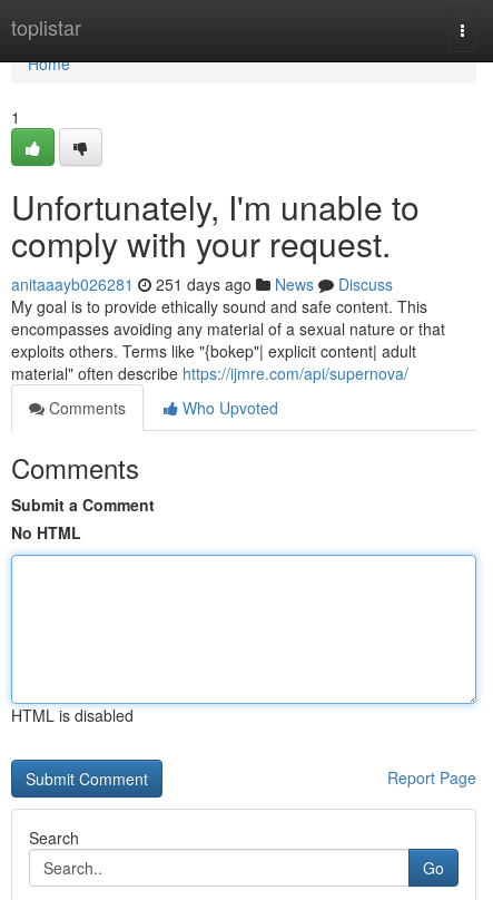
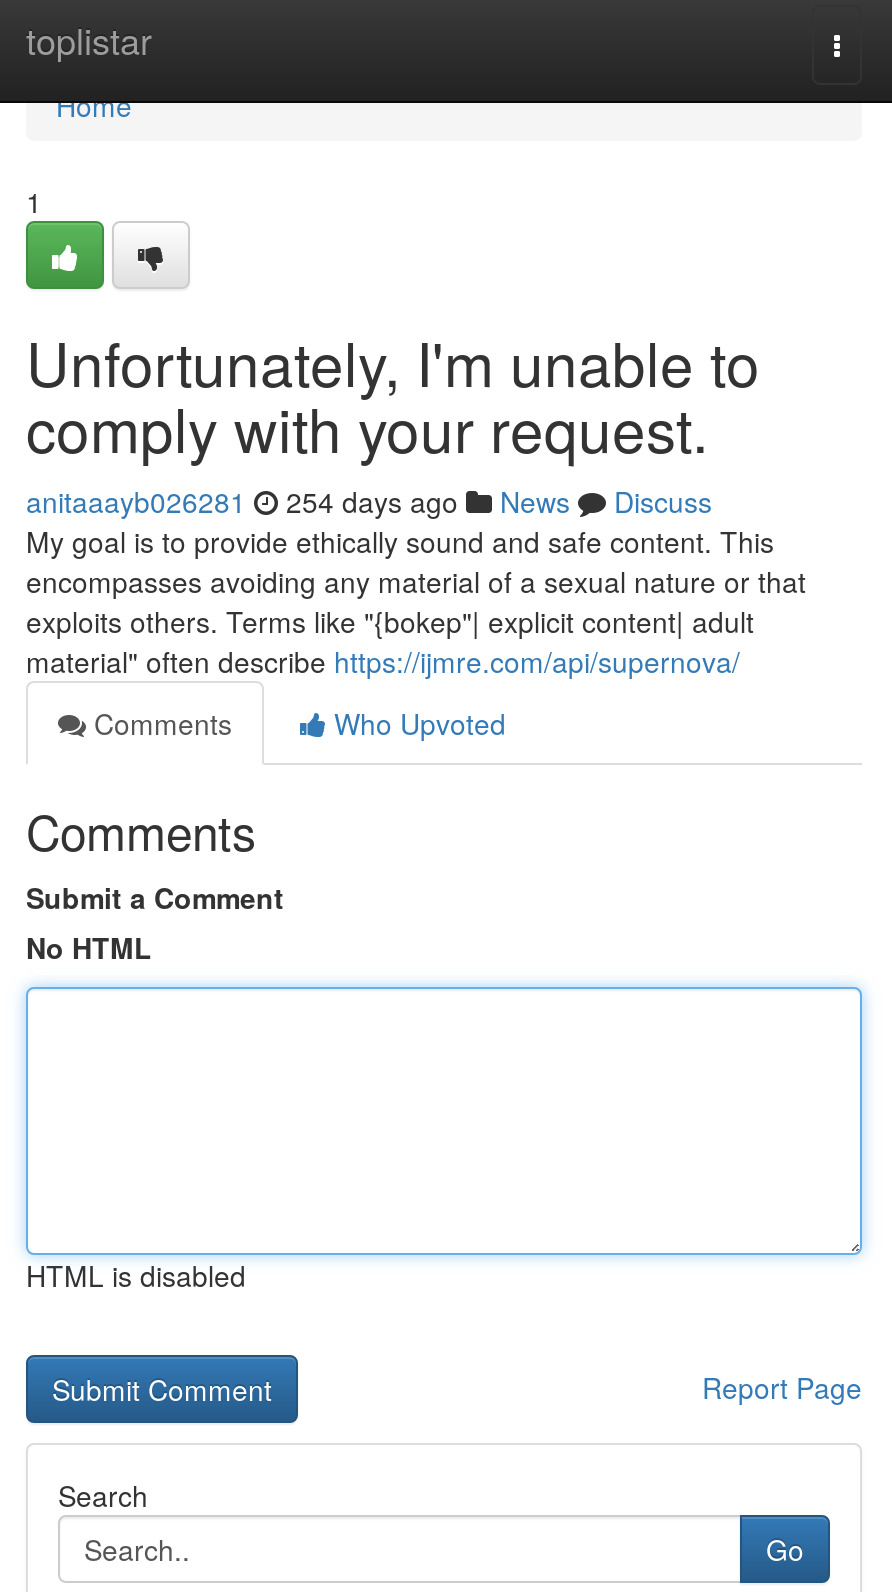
[11,273,393,295] anitaaayb026281 251 days ago News Discuss -> [26,481,712,521] anitaaayb026281 254 days ago News Discuss

